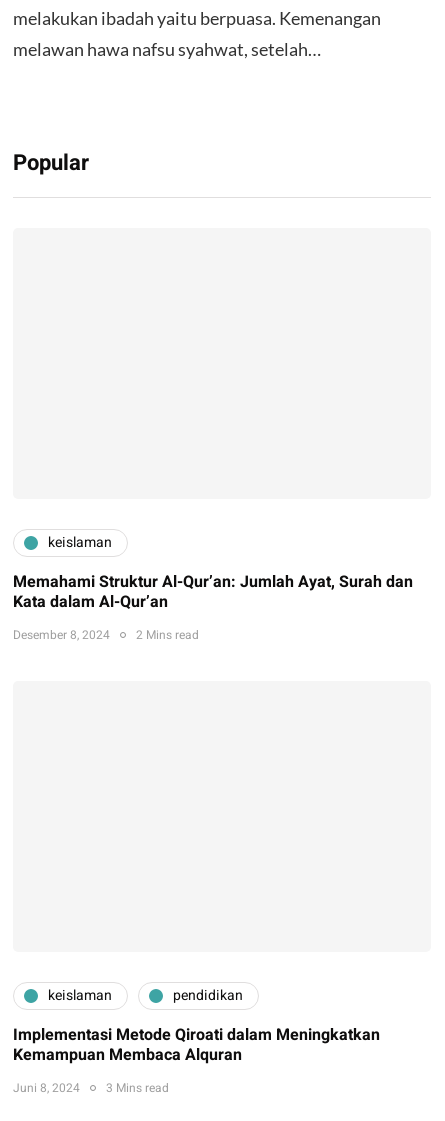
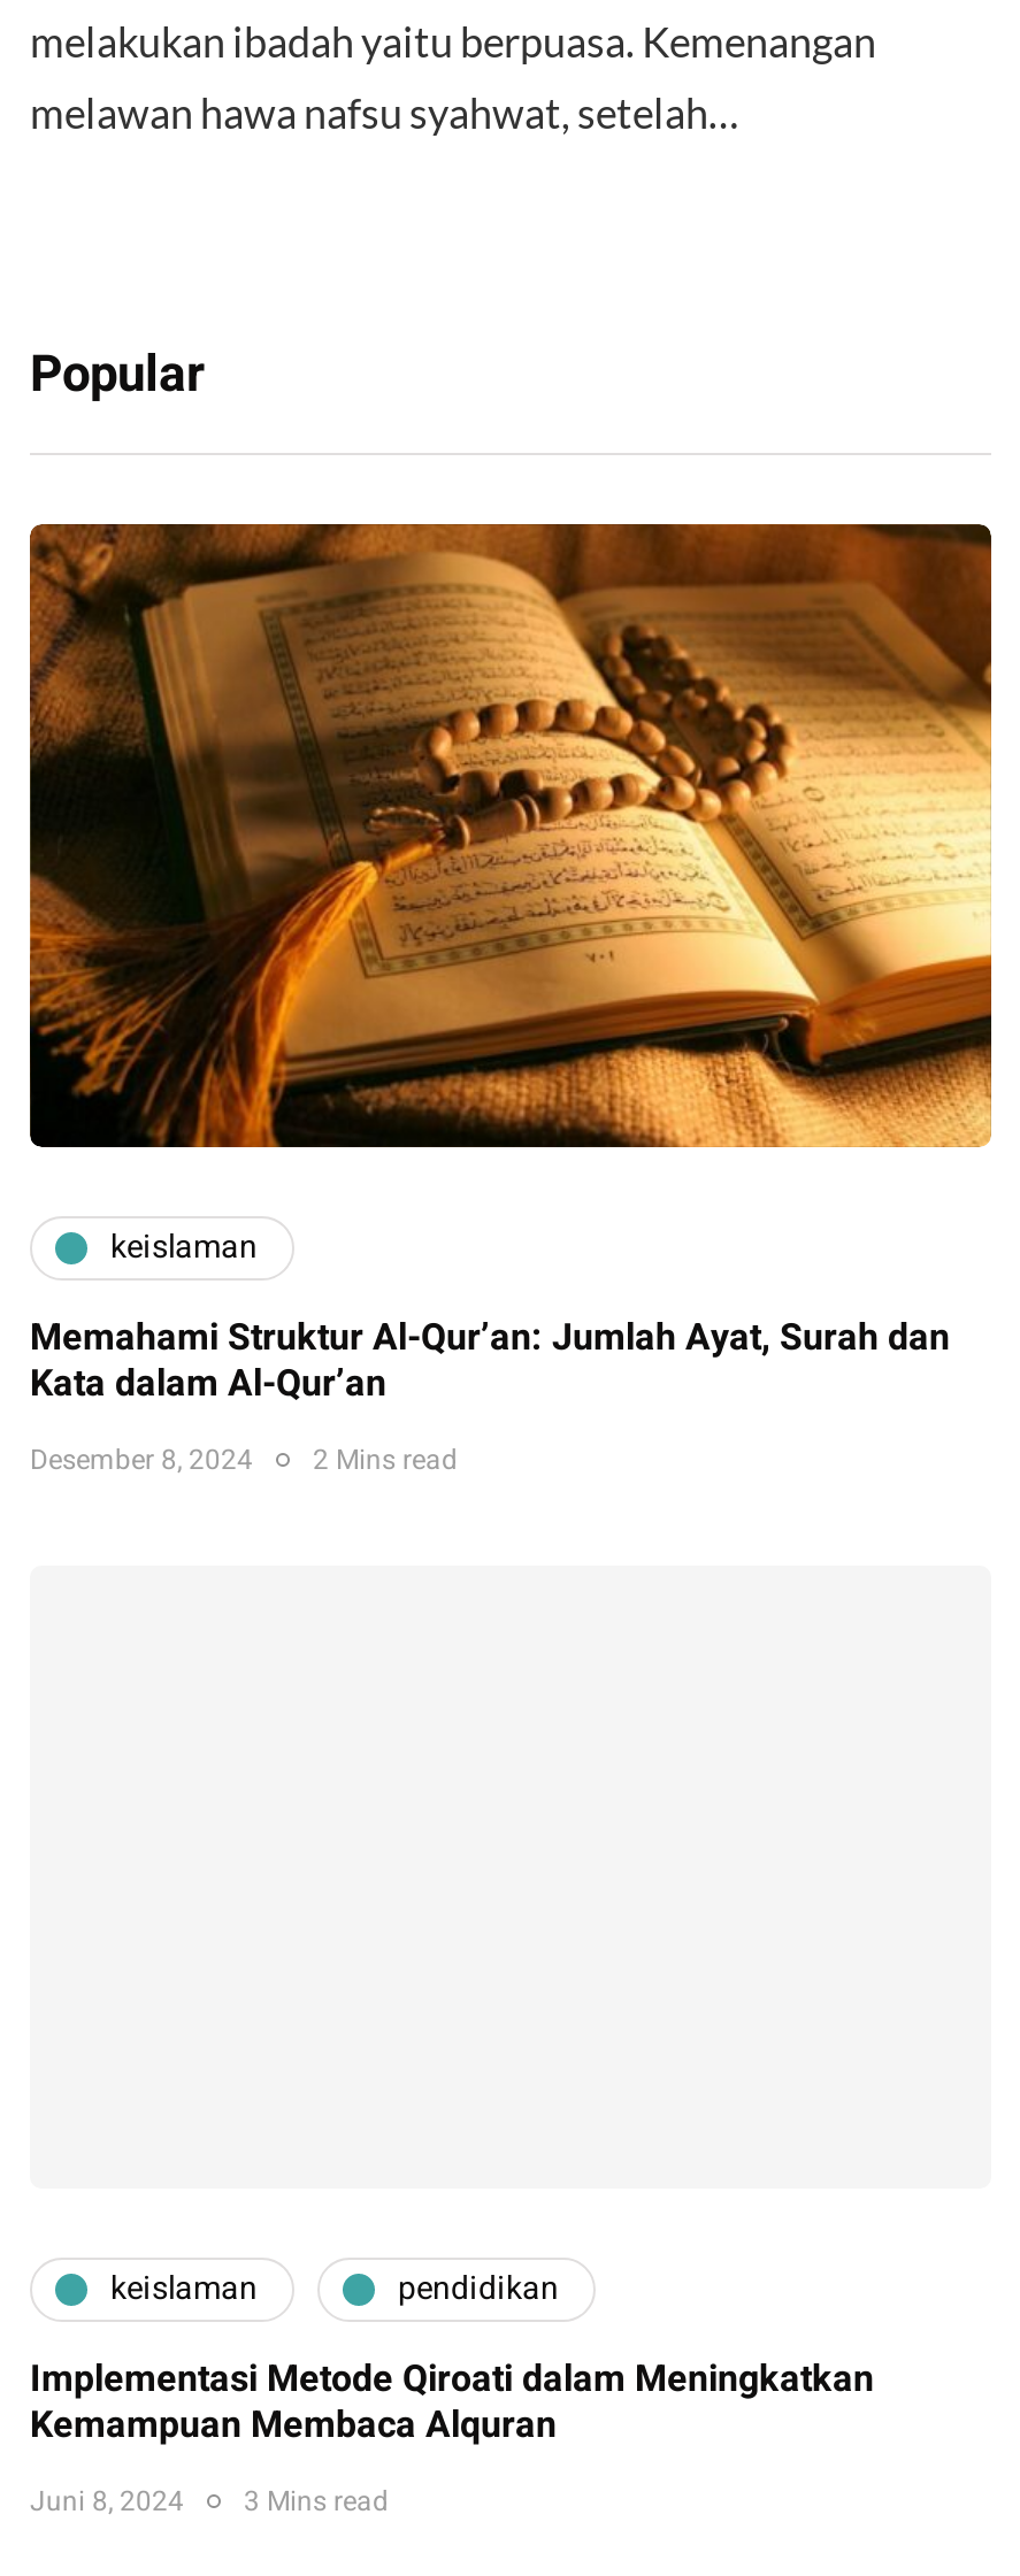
none -> [28,522,994,1149] [image]

